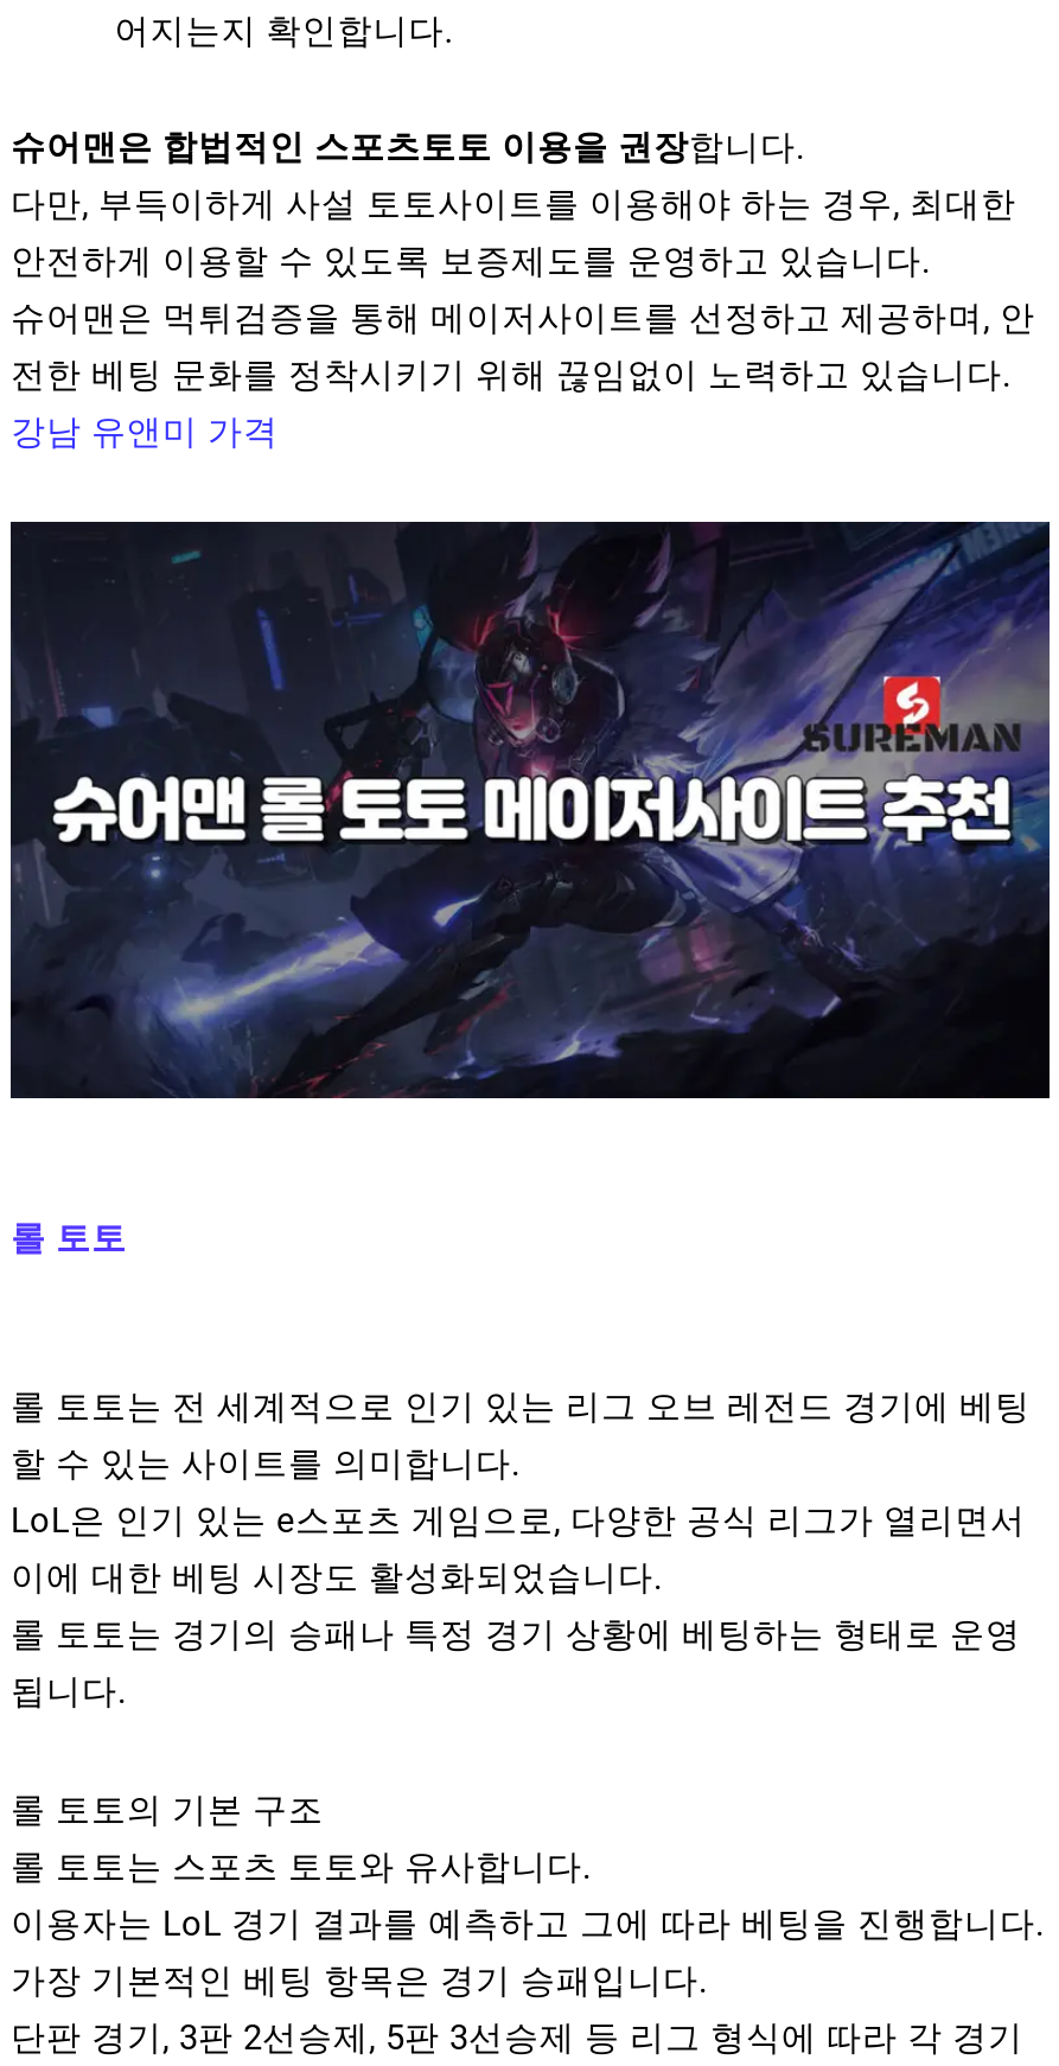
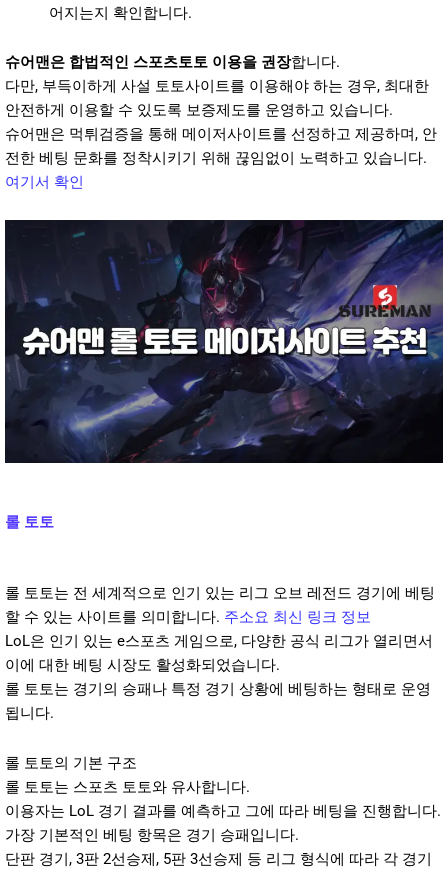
[11,411,279,454] 강남 유앤미 가격 -> [5,173,84,191] 여기서 확인
[11,1443,540,1486] 할 수 있는 사이트를 의미합니다. -> [5,608,371,626] 할 수 있는 사이트를 의미합니다. 주소요 최신 링크 정보

